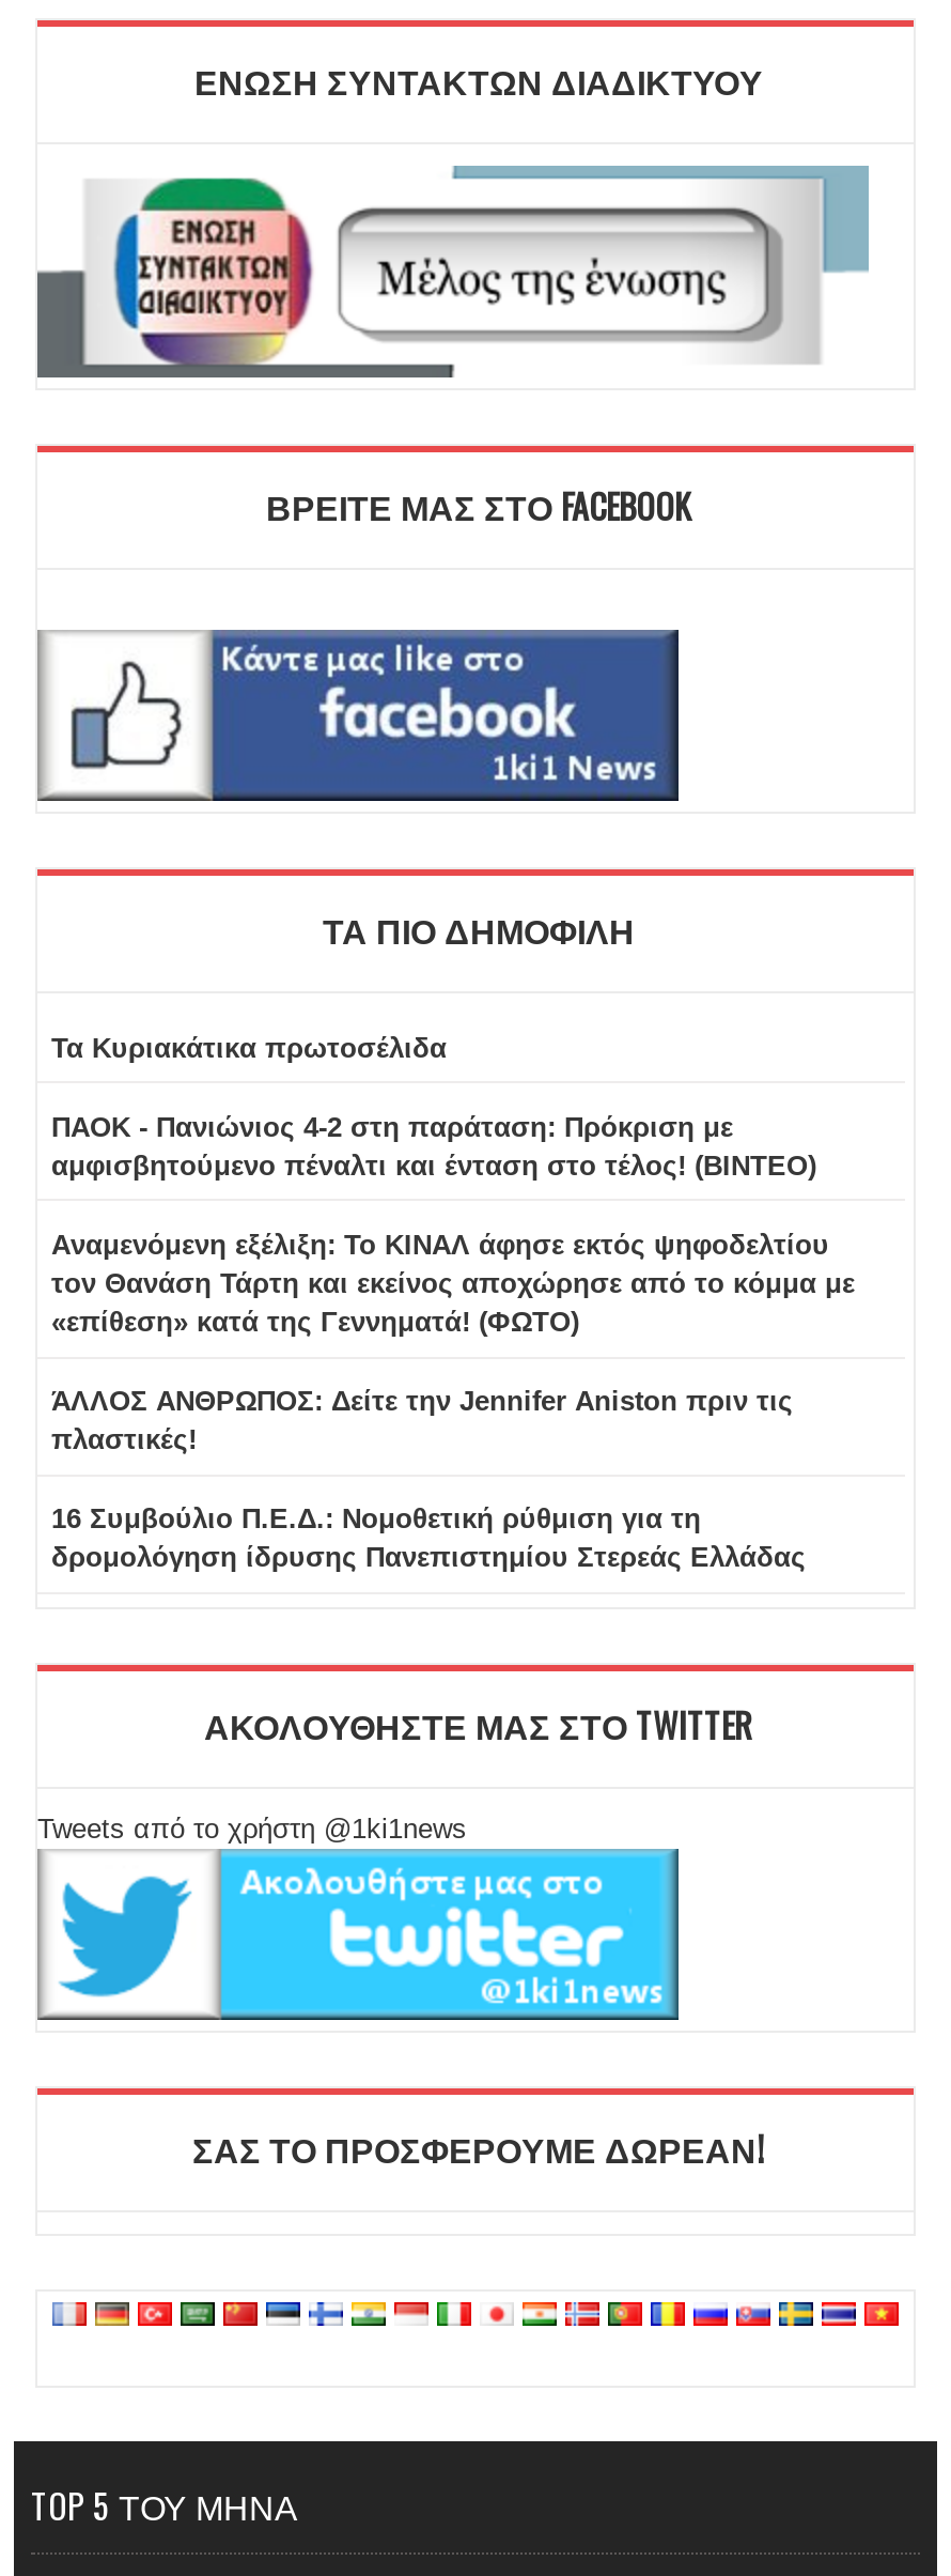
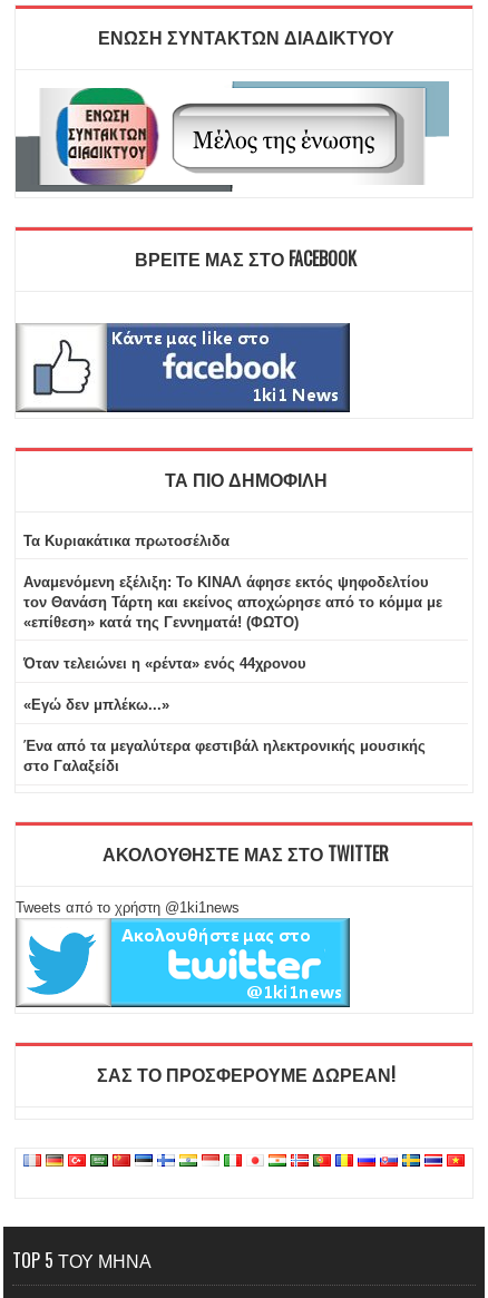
[51,1111,816,1181] ΠΑΟΚ - Πανιώνιος 4-2 στη παράταση: Πρόκριση με | αμφισβητούμενο πέναλτι και ένταση στο τέλος! (ΒΙΝΤΕΟ) -> none
moved [51,1229,855,1338] -> [23,574,442,630]: Αναμενόμενη εξέλιξη: Το ΚΙΝΑΛ άφησε εκτός ψηφοδελτίου | τον Θανάση Τάρτη και εκείνος αποχώρησε από το κόμμα με | «επίθεση» κατά της Γεννηματά! (ΦΩΤΟ)
[51,1385,806,1574] ΆΛΛΟΣ ΑΝΘΡΩΠΟΣ: Δείτε την Jennifer Aniston πριν τις | πλαστικές! | 16 Συμβούλιο Π.Ε.Δ.: Νομοθετική ρύθμιση για τη | δρομολόγηση ίδρυσης Πανεπιστημίου Στερεάς Ελλάδας -> [23,655,425,775] Όταν τελειώνει η «ρέντα» ενός 44χρονου | «Εγώ δεν μπλέκω...» | Ένα από τα μεγαλύτερα φεστιβάλ ηλεκτρονικής μουσικής | στο Γαλαξείδι

